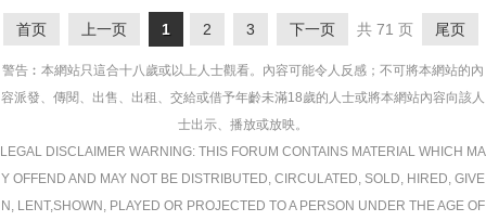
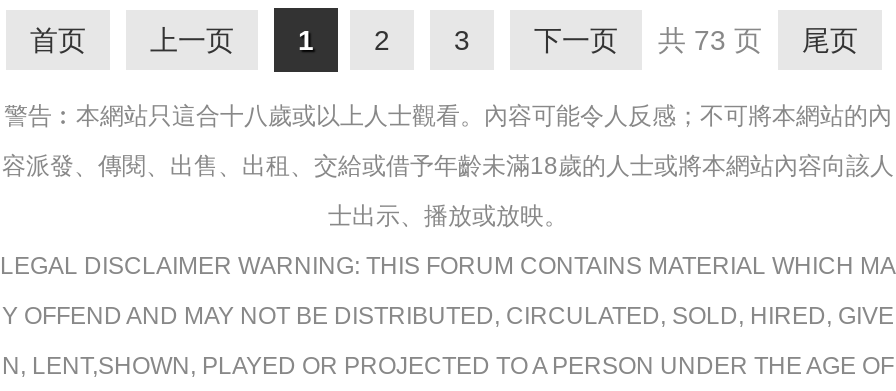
[16,21,465,38] 首页 上一页 1 2 3 下一页 共 71 页 尾页 -> [30,24,858,56] 首页 上一页 1 2 3 下一页 共 73 页 尾页

